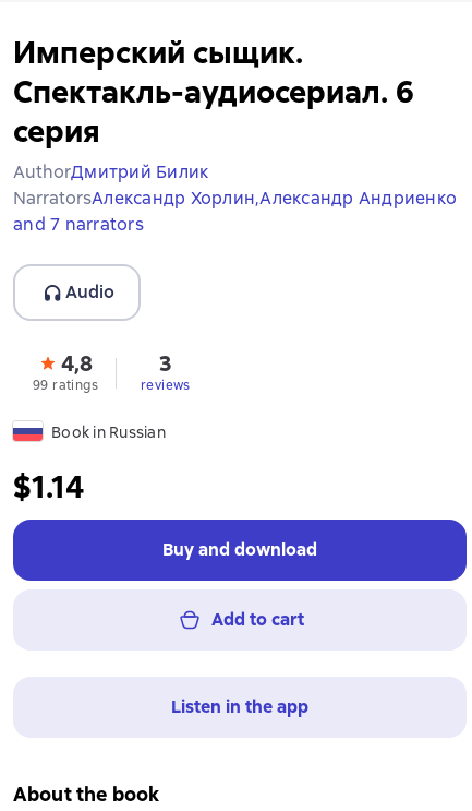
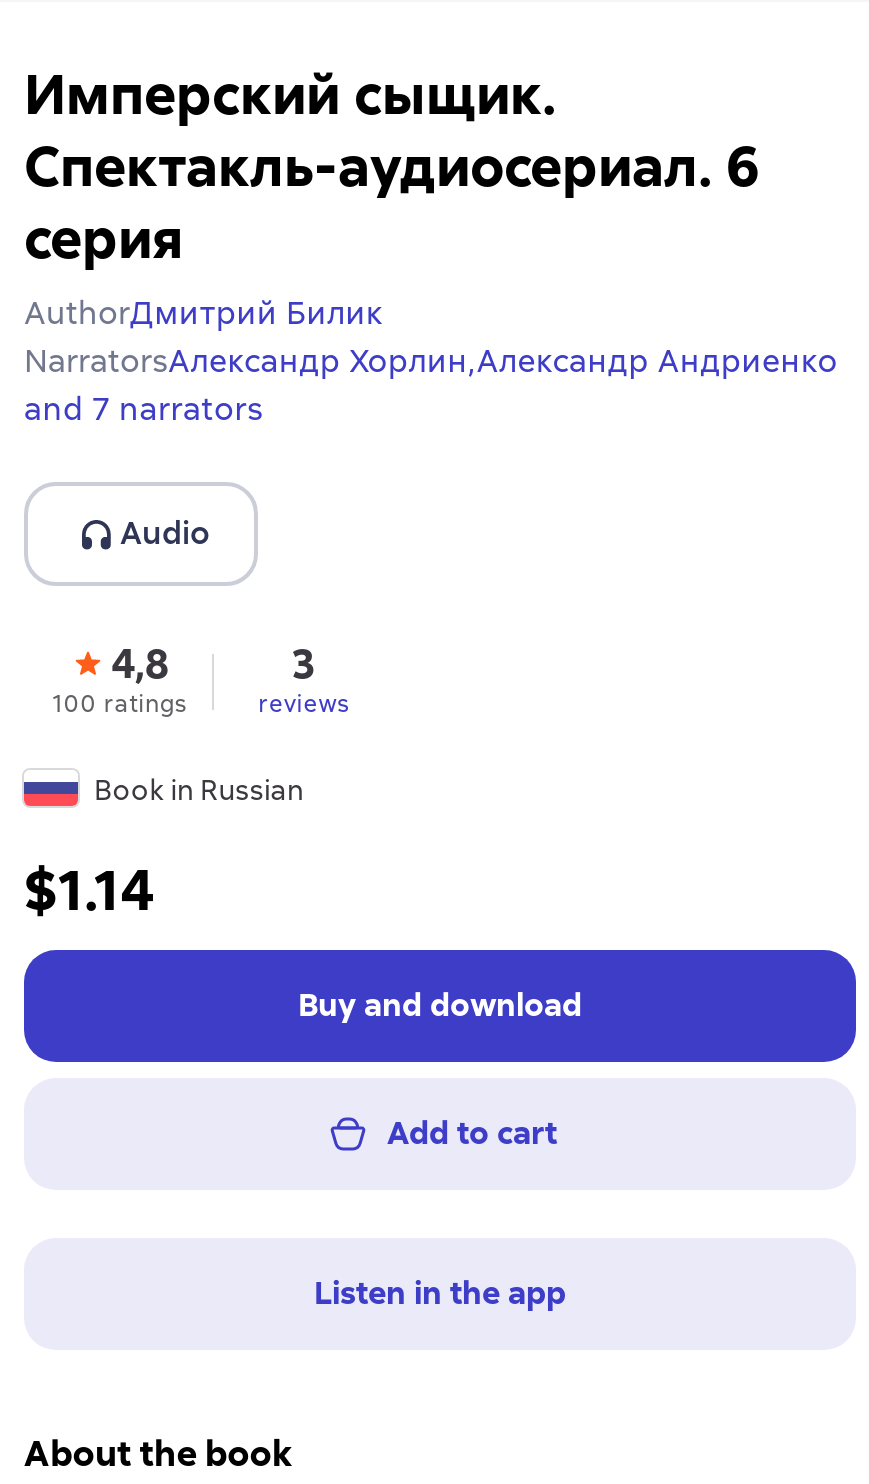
[33,377,98,394] 99 ratings -> [53,688,187,720] 100 ratings

